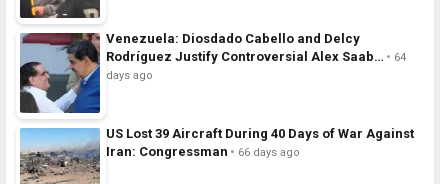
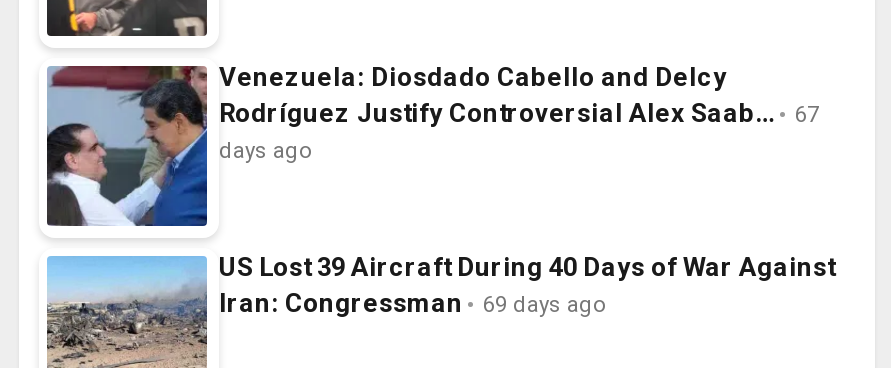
[106,49,406,64] Rodríguez Justify Controversial Alex Saab… 64 -> [219,99,819,129] Rodríguez Justify Controversial Alex Saab… 67
[106,144,300,159] Iran: Congressman 66 days ago -> [219,289,607,319] Iran: Congressman 69 days ago

